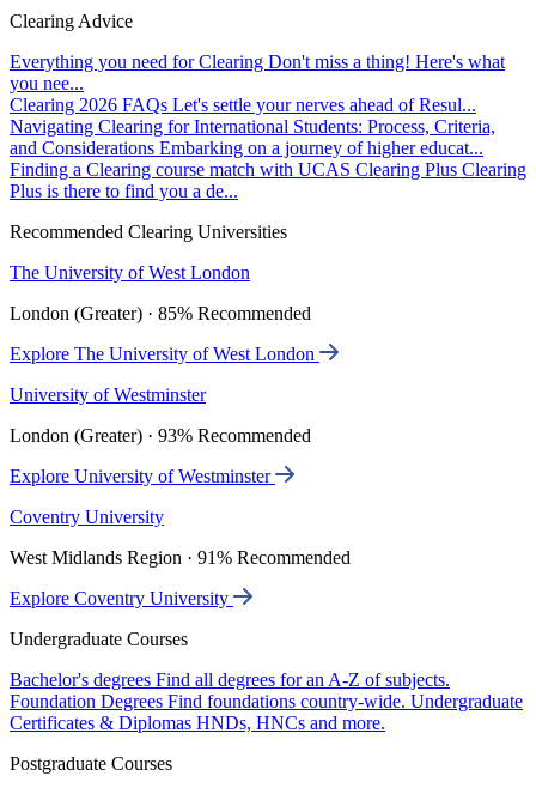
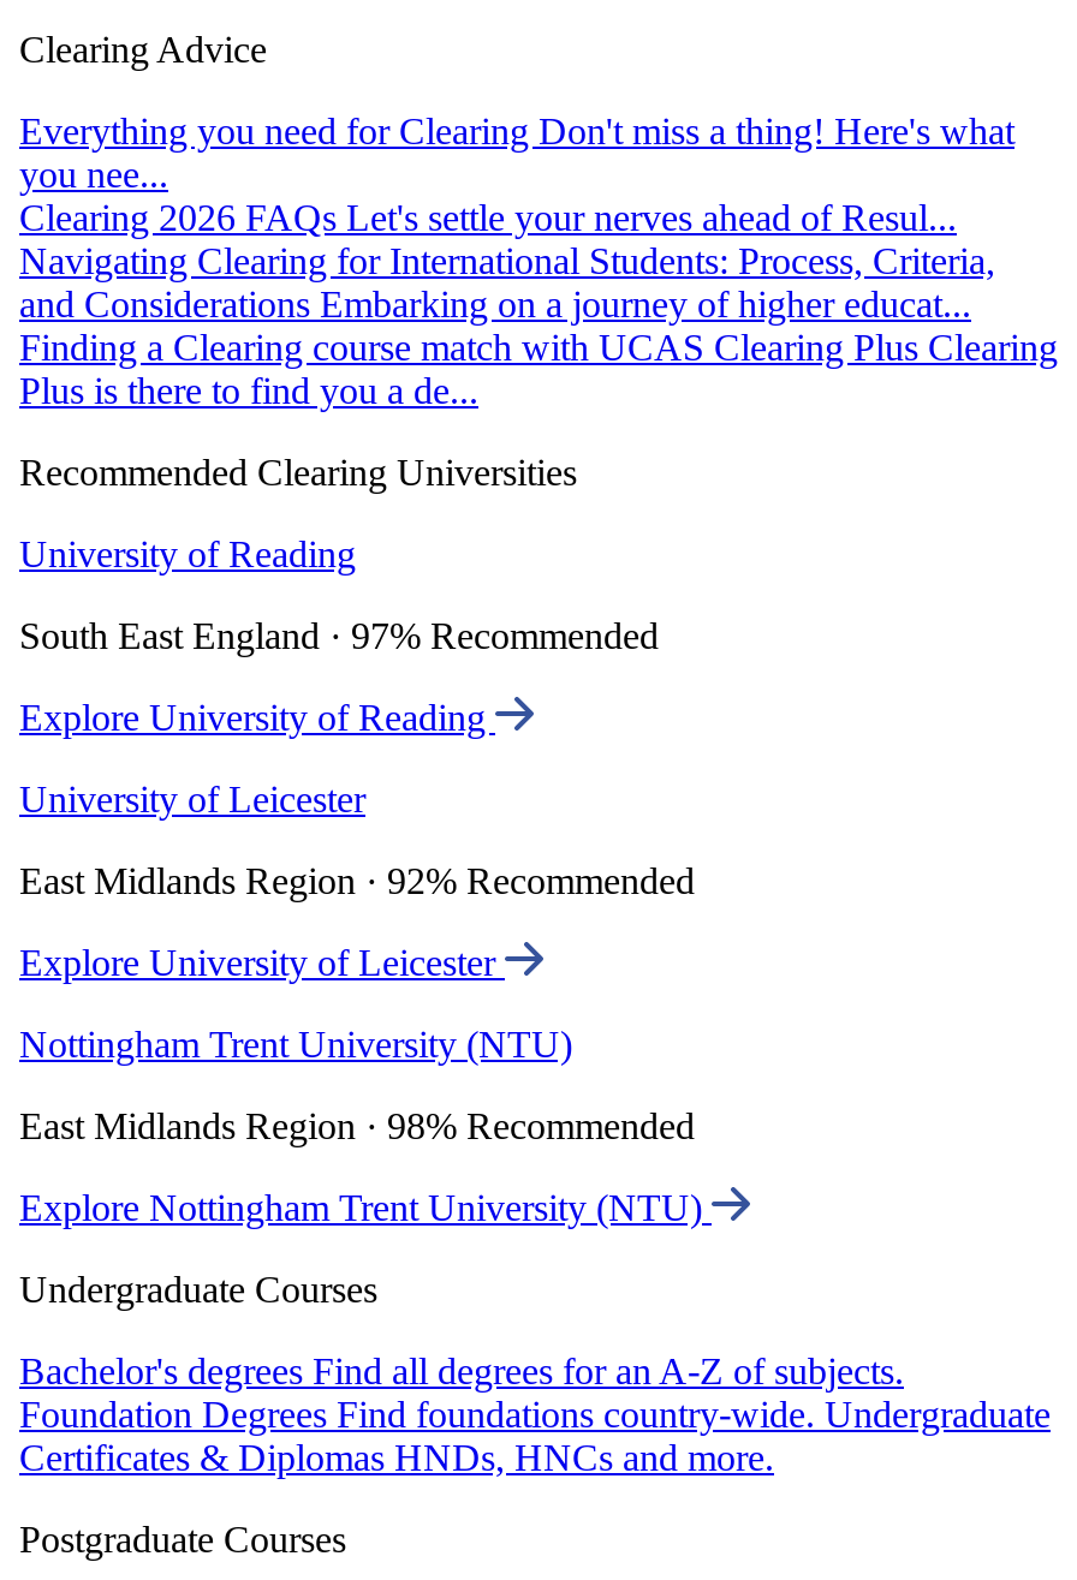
[10,262,250,283] The University of West London -> [19,534,356,575] University of Reading
[10,303,311,323] London (Greater) · 85% Recommended -> [19,615,659,656] South East England · 97% Recommended
[10,344,319,364] Explore The University of West London -> [19,697,495,738] Explore University of Reading
[10,385,206,405] University of Westminster -> [19,779,365,820] University of Leicester
[10,425,311,446] London (Greater) · 93% Recommended -> [19,861,695,901] East Midlands Region · 92% Recommended
[10,466,275,486] Explore University of Westminster -> [19,942,505,983] Explore University of Leicester
[10,507,164,527] Coventry University -> [19,1024,572,1065] Nottingham Trent University (NTU)
[10,547,351,568] West Midlands Region · 91% Recommended -> [19,1106,695,1146] East Midlands Region · 98% Recommended
[10,588,233,608] Explore Coventry University -> [19,1187,712,1228] Explore Nottingham Trent University (NTU)

